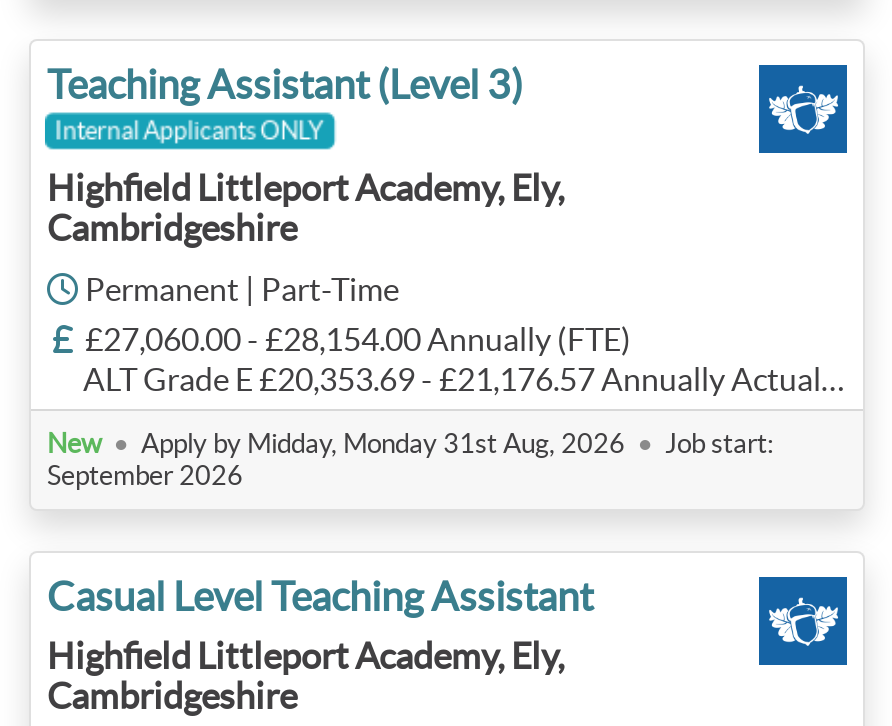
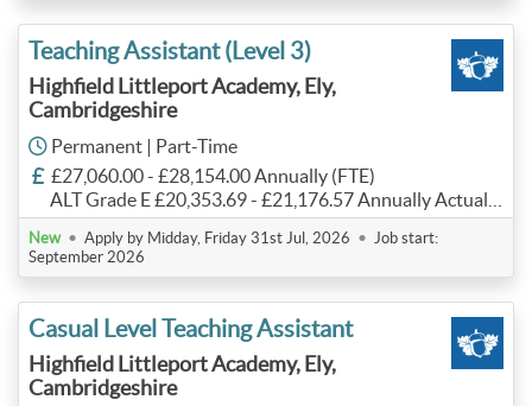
[56,116,325,142] Internal Applicants ONLY -> none
[47,426,773,458] New • Apply by Midday, Monday 31st Aug, 2026 • Job start: -> [28,227,438,246] New • Apply by Midday, Friday 31st Jul, 2026 • Job start:

